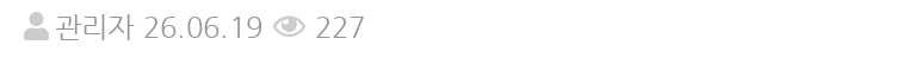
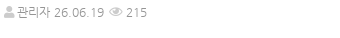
[55,11,365,44] 관리자 26.06.19 227 -> [17,5,147,19] 관리자 26.06.19 215

